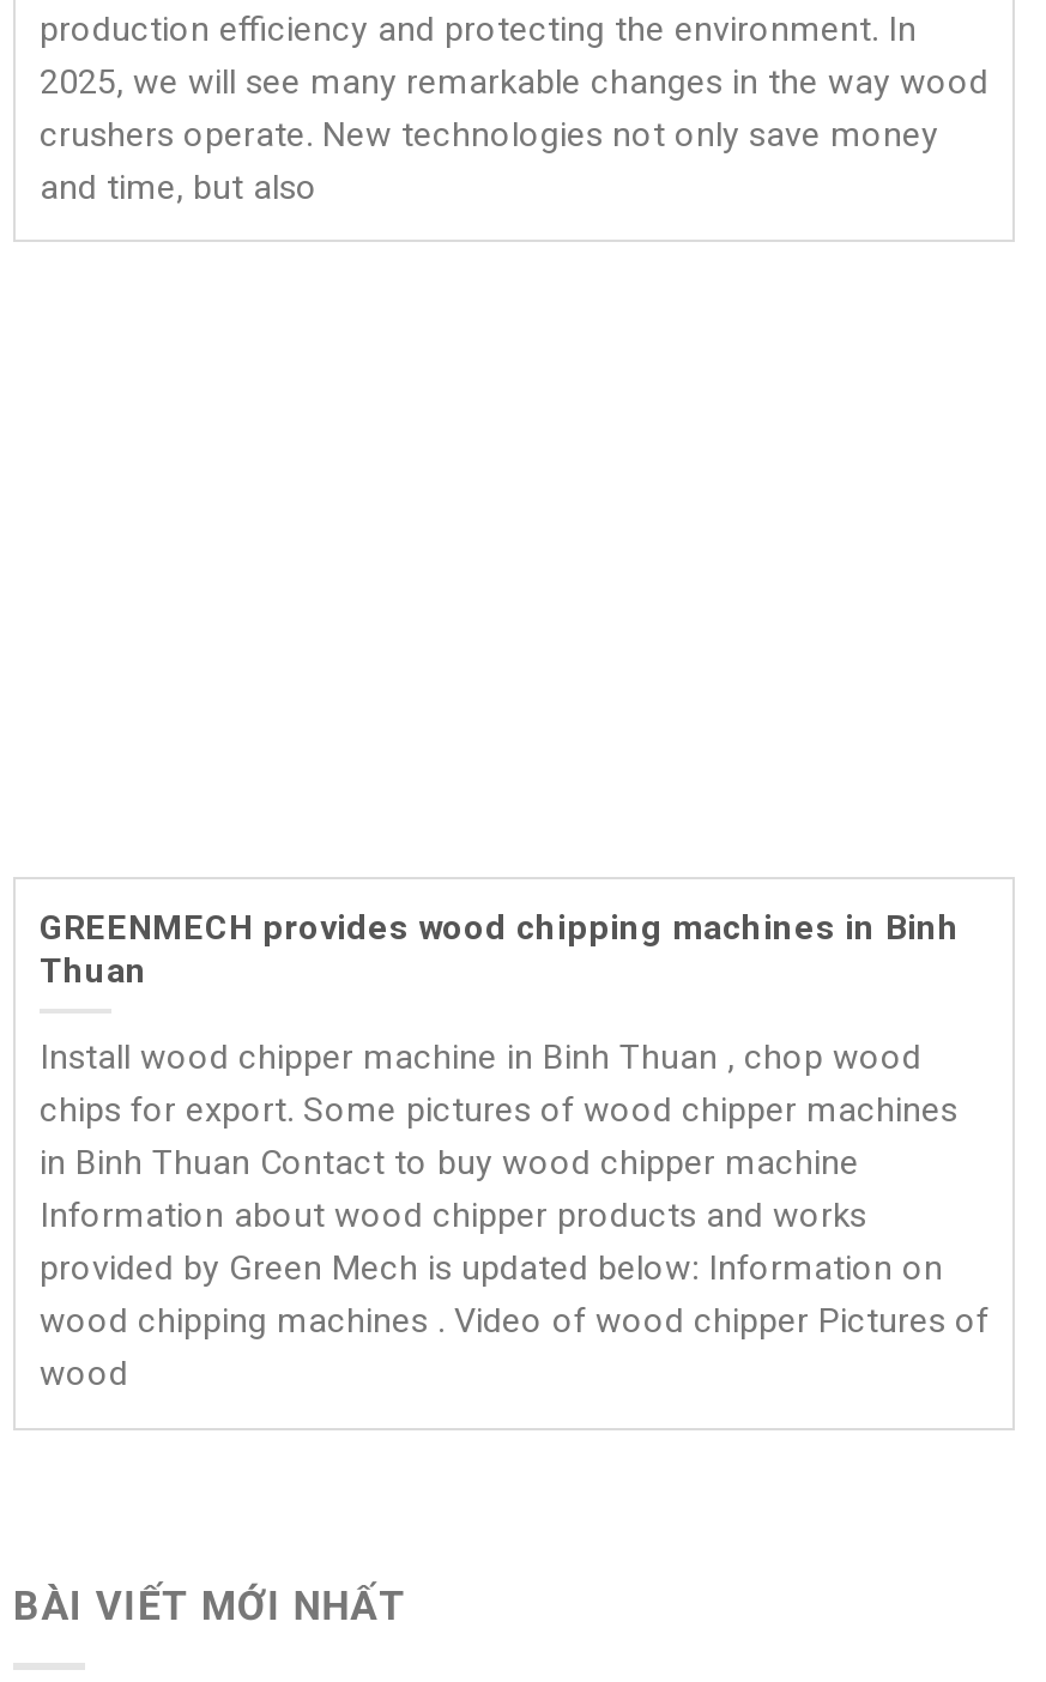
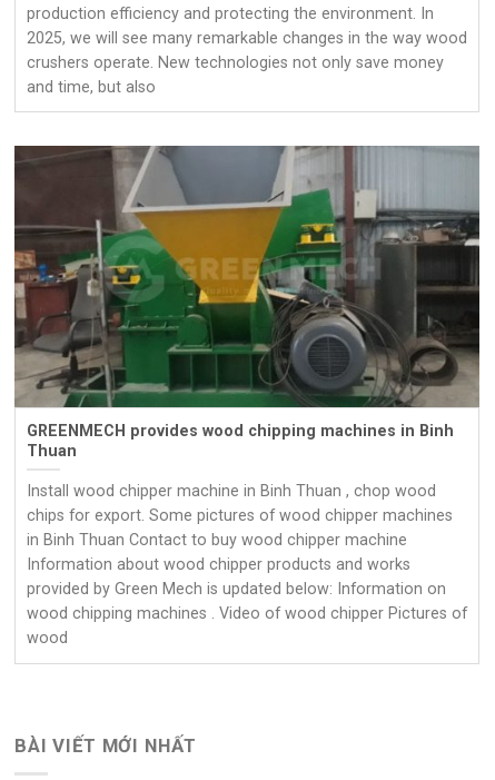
none -> [13,145,481,408] [image]

